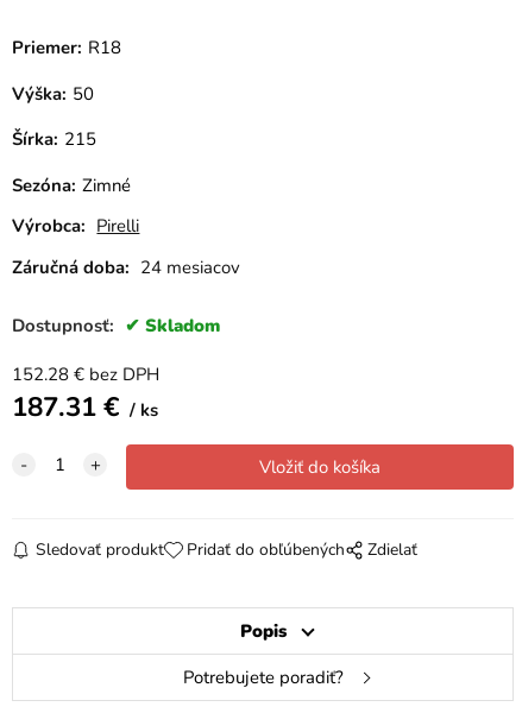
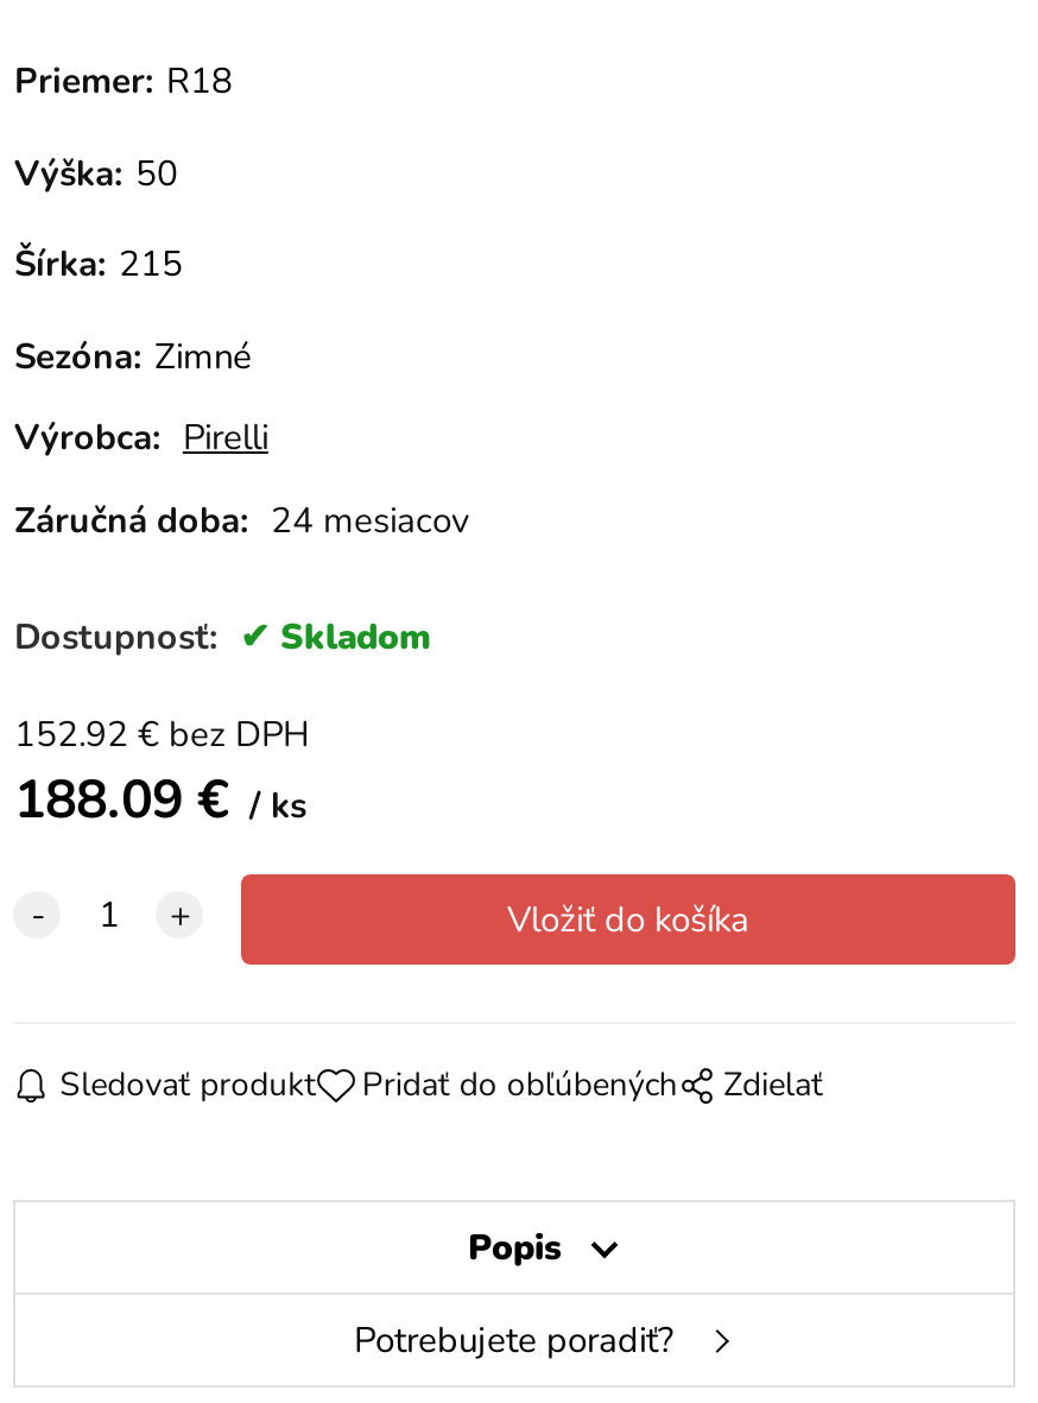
[12,363,160,386] 152.28 €bez DPH -> [14,711,309,758] 152.92 €bez DPH
[12,389,159,426] 187.31 € ks -> [14,763,306,837] 188.09 € ks

